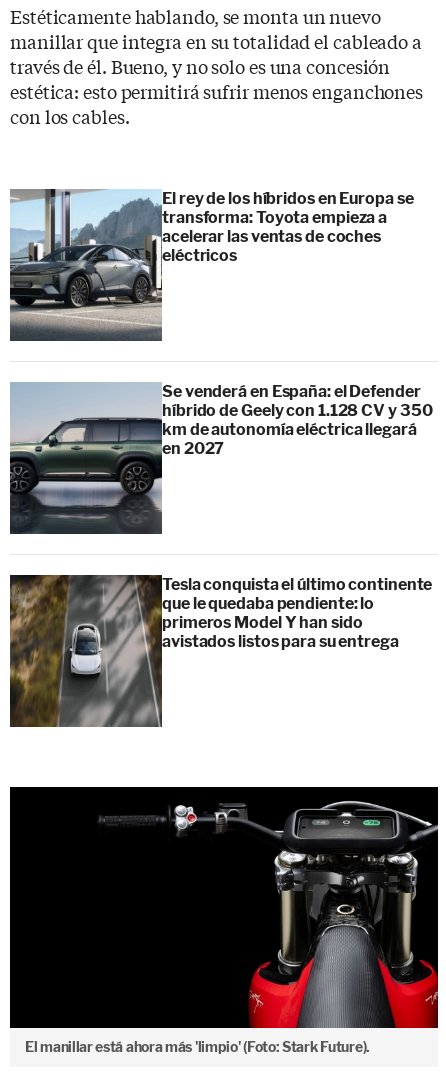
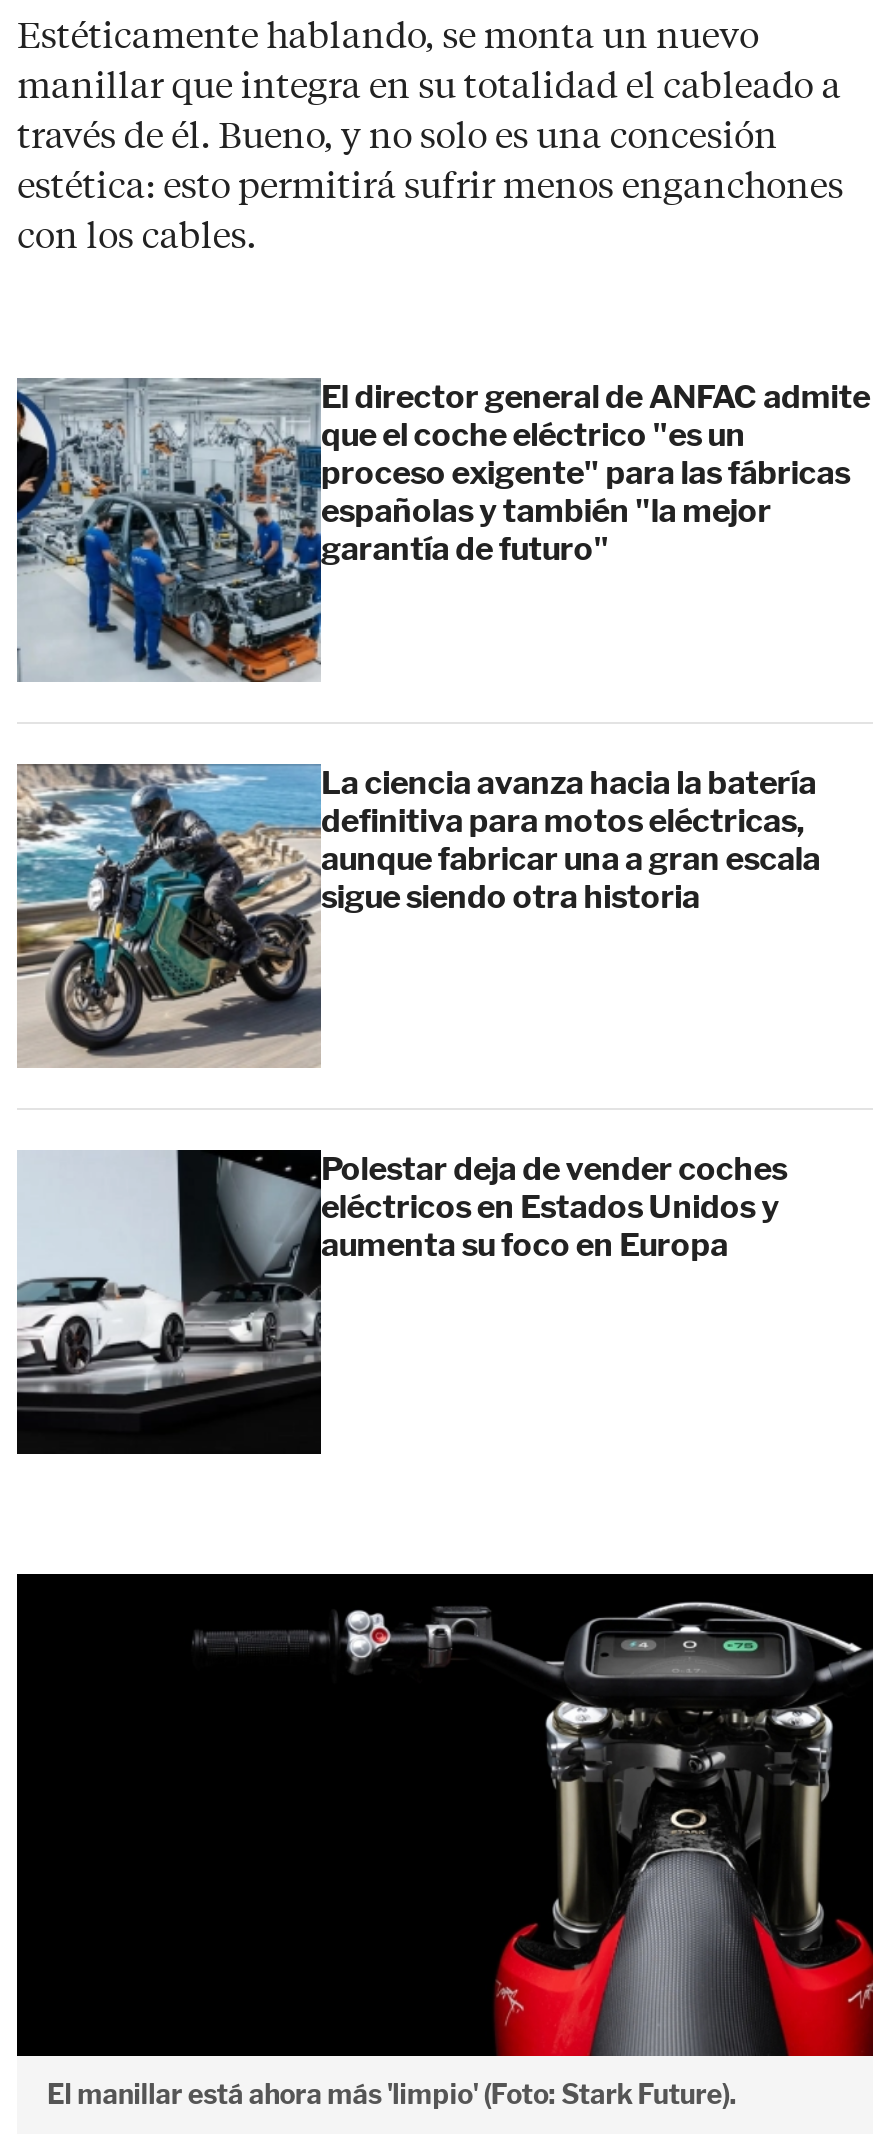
[9,189,413,341] [image] | El rey de los híbridos en Europa se | transforma: Toyota empieza a | acelerar las ventas de coches | eléctricos -> [15,376,870,682] [image] | El director general de ANFAC admite | que el coche eléctrico "es un | proceso exigente" para las fábricas | españolas y también "la mejor | garantía de futuro"
[9,382,432,535] [image] | Se venderá en España: el Defender | híbrido de Geely con 1.128 CV y 350 | km de autonomía eléctrica llegará | en 2027 -> [15,763,820,1068] [image] | La ciencia avanza hacia la batería | definitiva para motos eléctricas, | aunque fabricar una a gran escala | sigue siendo otra historia
[9,574,432,728] [image] | Tesla conquista el último continente | que le quedaba pendiente: lo | primeros Model Y han sido | avistados listos para su entrega -> [15,1148,787,1454] [image] | Polestar deja de vender coches | eléctricos en Estados Unidos y | aumenta su foco en Europa

